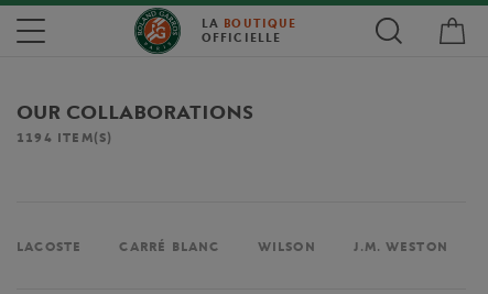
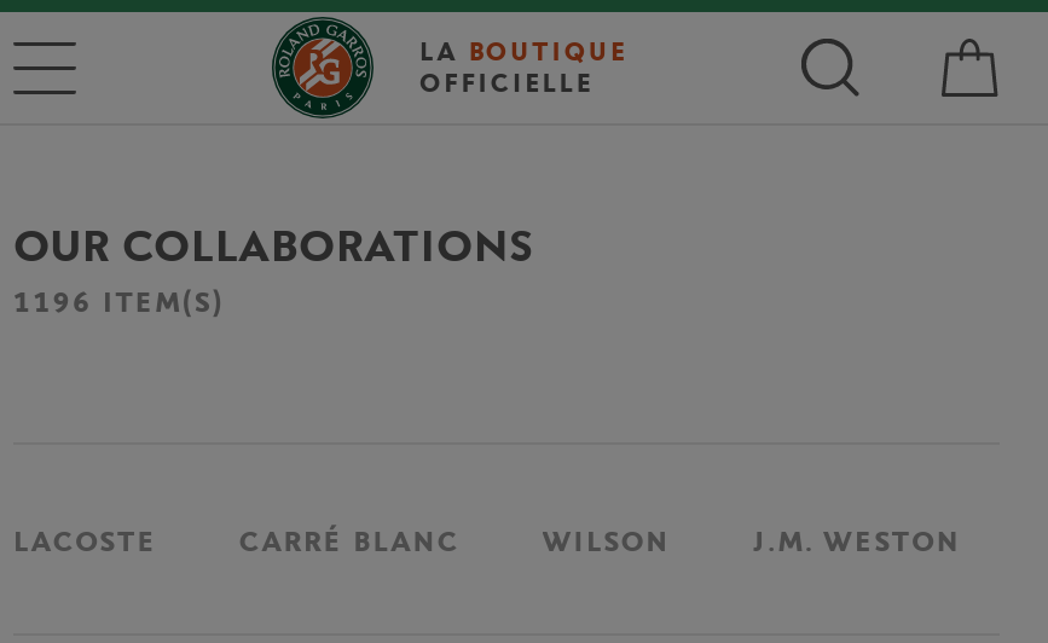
[17,130,113,145] 1194 ITEM(S) -> [13,285,225,319] 1196 ITEM(S)

